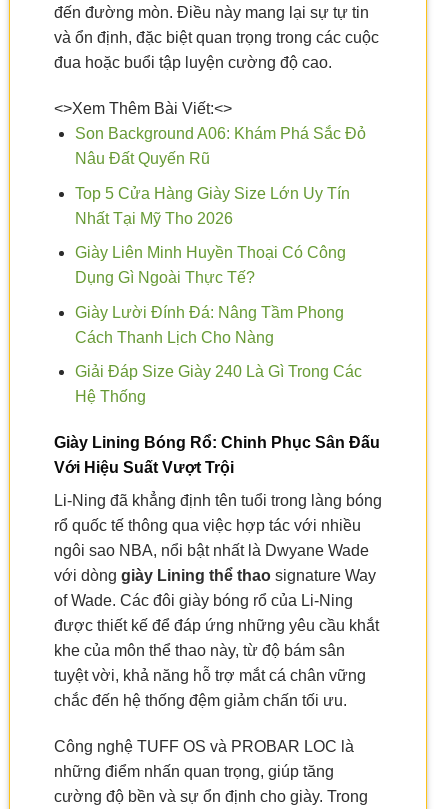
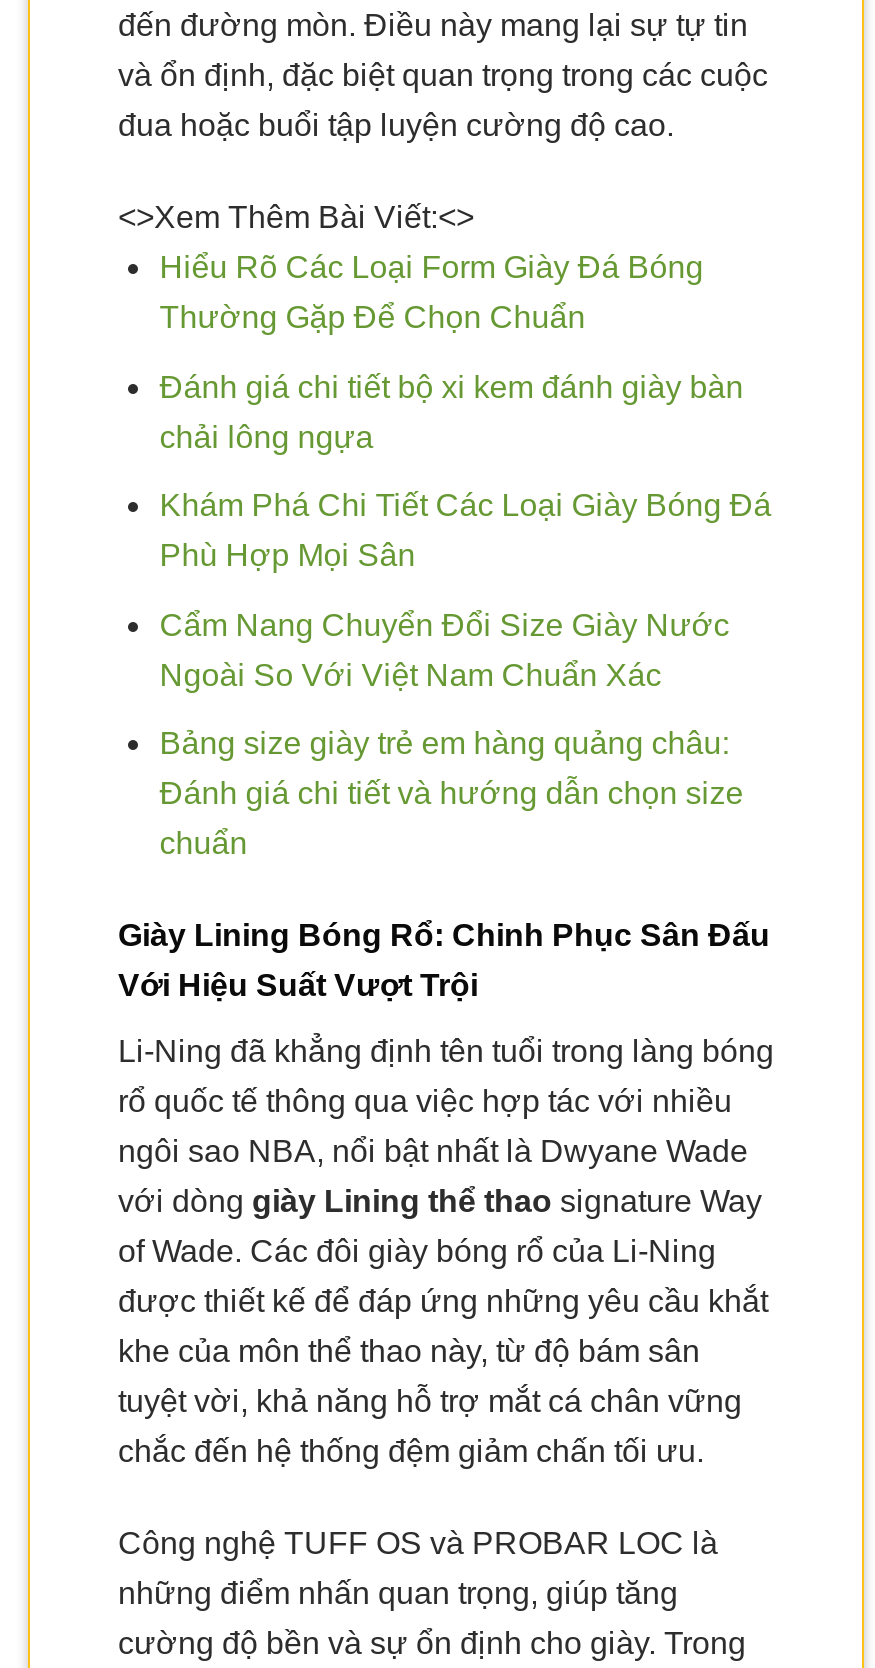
[75,125,366,405] Son Background A06: Khám Phá Sắc Đỏ | Nâu Đất Quyến Rũ | Top 5 Cửa Hàng Giày Size Lớn Uy Tín | Nhất Tại Mỹ Tho 2026 | Giày Liên Minh Huyền Thoại Có Công | Dụng Gì Ngoài Thực Tế? | Giày Lười Đính Đá: Nâng Tầm Phong | Cách Thanh Lịch Cho Nàng | Giải Đáp Size Giày 240 Là Gì Trong Các | Hệ Thống -> [160,250,772,861] Hiểu Rõ Các Loại Form Giày Đá Bóng | Thường Gặp Để Chọn Chuẩn | Đánh giá chi tiết bộ xi kem đánh giày bàn | chải lông ngựa | Khám Phá Chi Tiết Các Loại Giày Bóng Đá | Phù Hợp Mọi Sân | Cẩm Nang Chuyển Đổi Size Giày Nước | Ngoài So Với Việt Nam Chuẩn Xác | Bảng size giày trẻ em hàng quảng châu: | Đánh giá chi tiết và hướng dẫn chọn size | chuẩn

